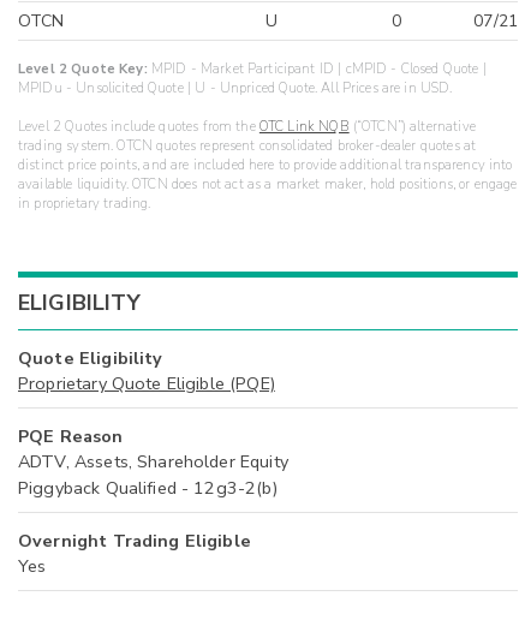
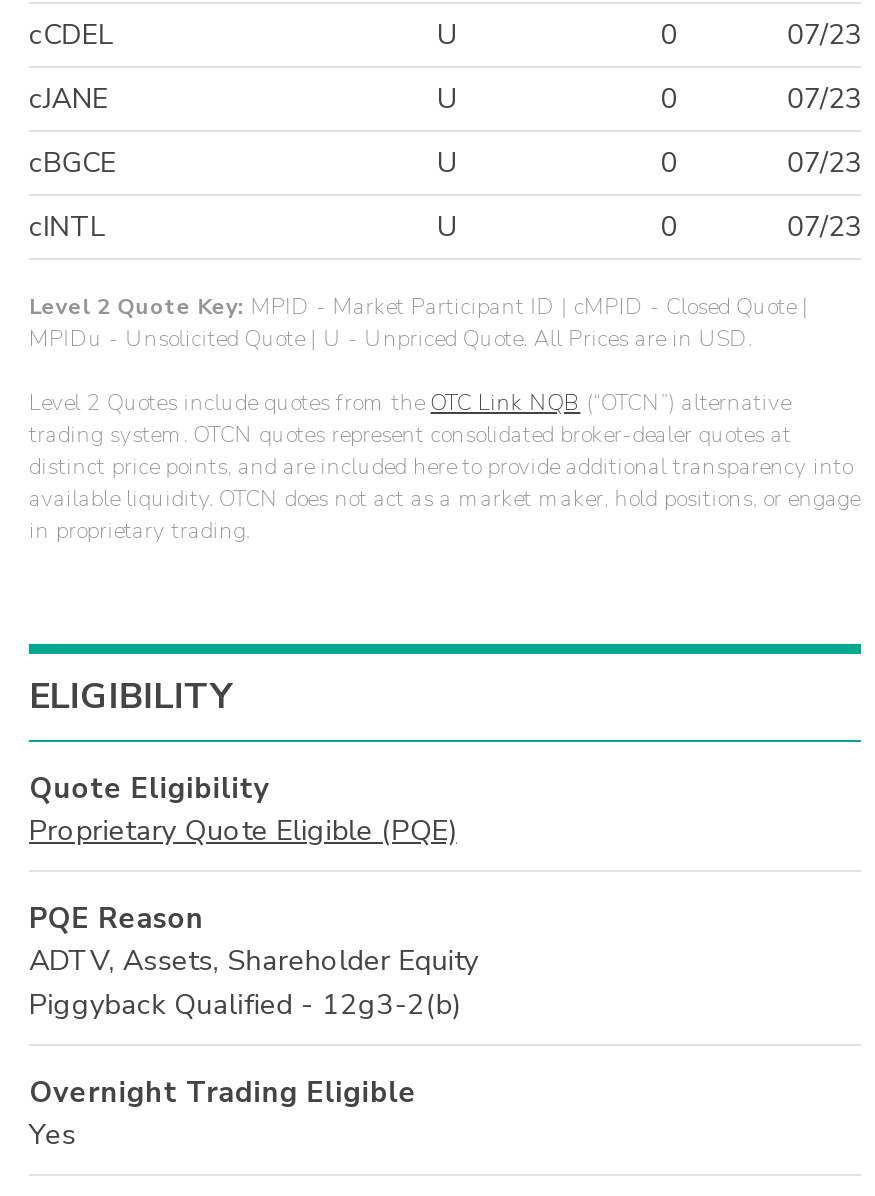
[18,9,64,32] OTCN -> [29,15,113,53] cCDEL
[474,9,518,32] 07/21 -> [29,15,861,245] 07/23 | cJANE | U | 0 | 07/23 | cBGCE | U | 0 | 07/23 | cINTL | U | 0 | 07/23

